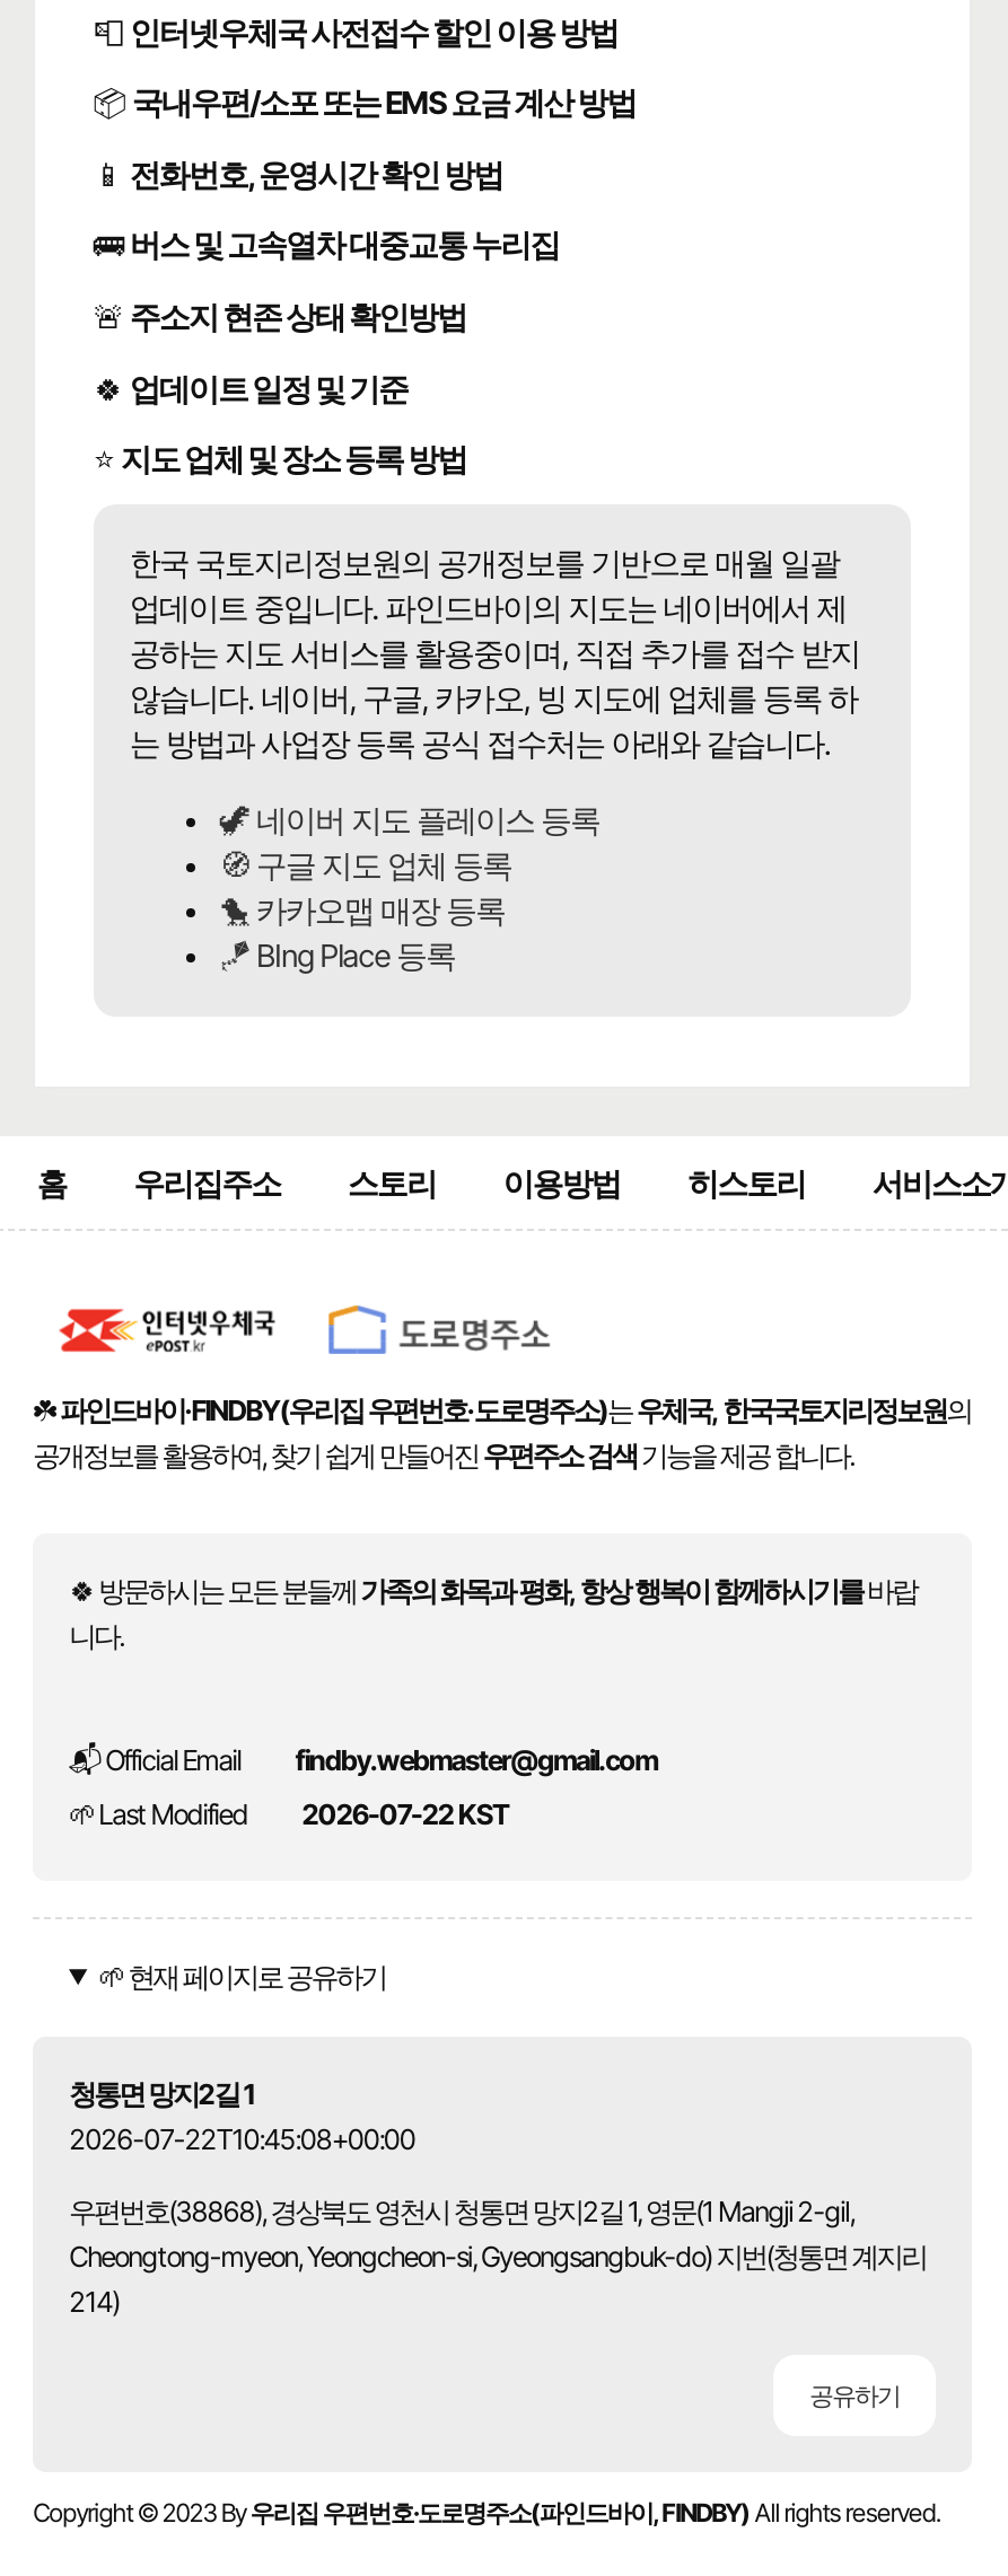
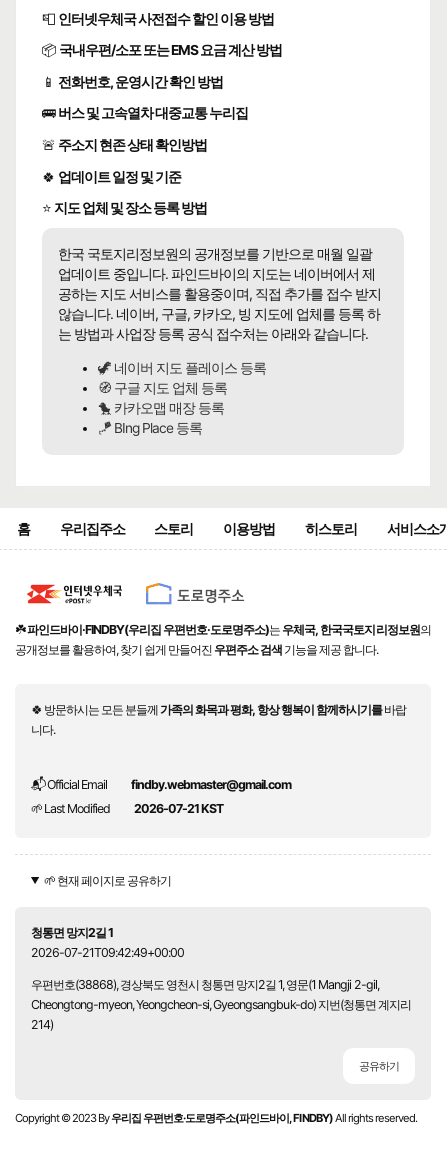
[302,1798,507,1832] 2026-07-22 KST -> [134,801,223,816] 2026-07-21 KST
[69,2122,415,2156] 2026-07-22T10:45:08+00:00 -> [31,945,184,960] 2026-07-21T09:42:49+00:00

